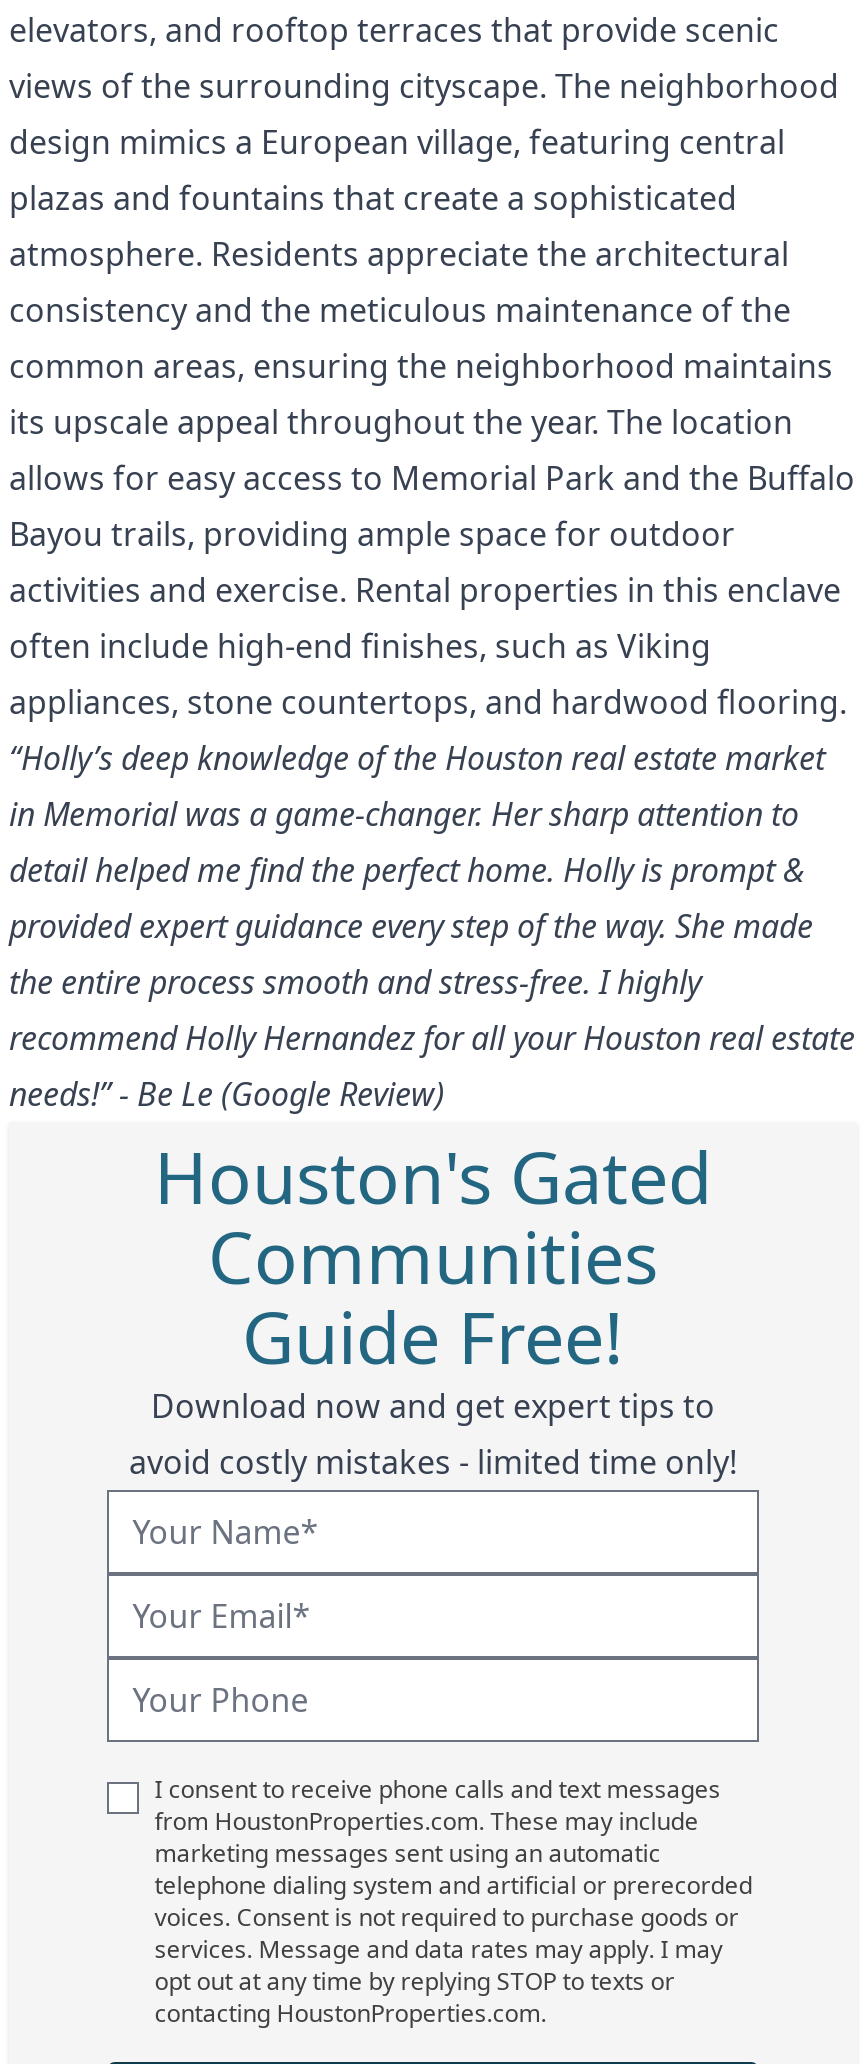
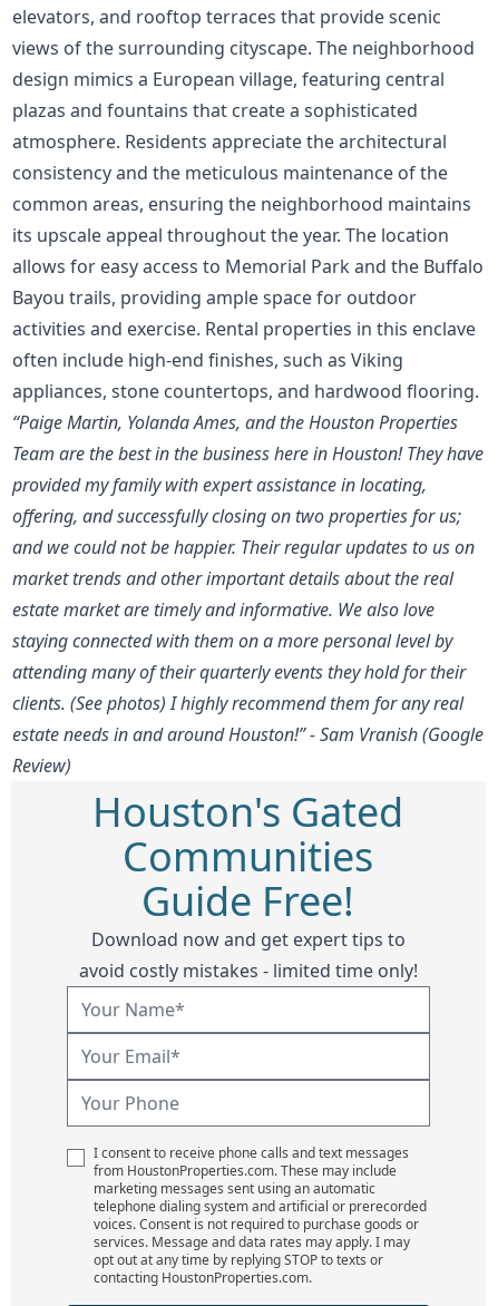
[9,736,855,1116] “Holly’s deep knowledge of the Houston real estate market | in Memorial was a game-changer. Her sharp attention to | detail helped me find the perfect home. Holly is prompt & | provided expert guidance every step of the way. She made | the entire process smooth and stress-free. I highly | recommend Holly Hernandez for all your Houston real estate | needs!” - Be Le (Google Review) -> [12,410,484,778] “Paige Martin, Yolanda Ames, and the Houston Properties | Team are the best in the business here in Houston! They have | provided my family with expert assistance in locating, | offering, and successfully closing on two properties for us; | and we could not be happier. Their regular updates to us on | market trends and other important details about the real | estate market are timely and informative. We also love | staying connected with them on a more personal level by | attending many of their quarterly events they hold for their | clients. (See photos) I highly recommend them for any real | estate needs in and around Houston!” - Sam Vranish (Google | Review)

